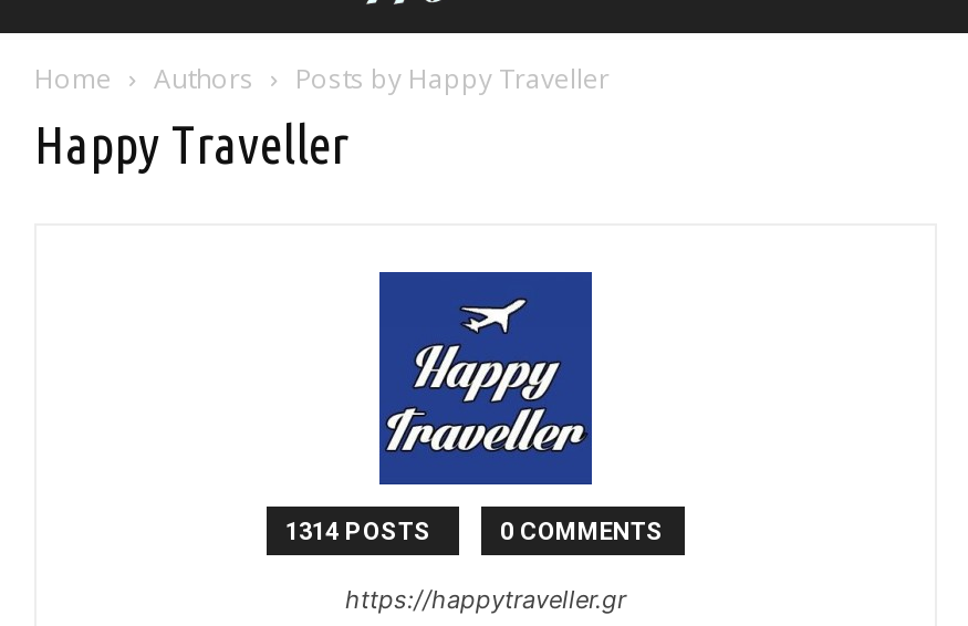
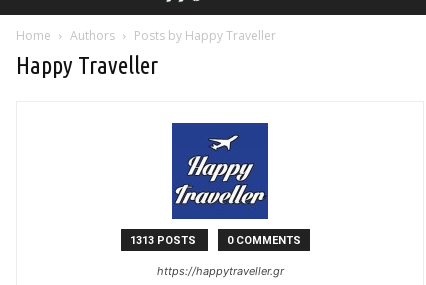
[285,518,438,546] 1314 POSTS -> [129,234,198,247] 1313 POSTS

